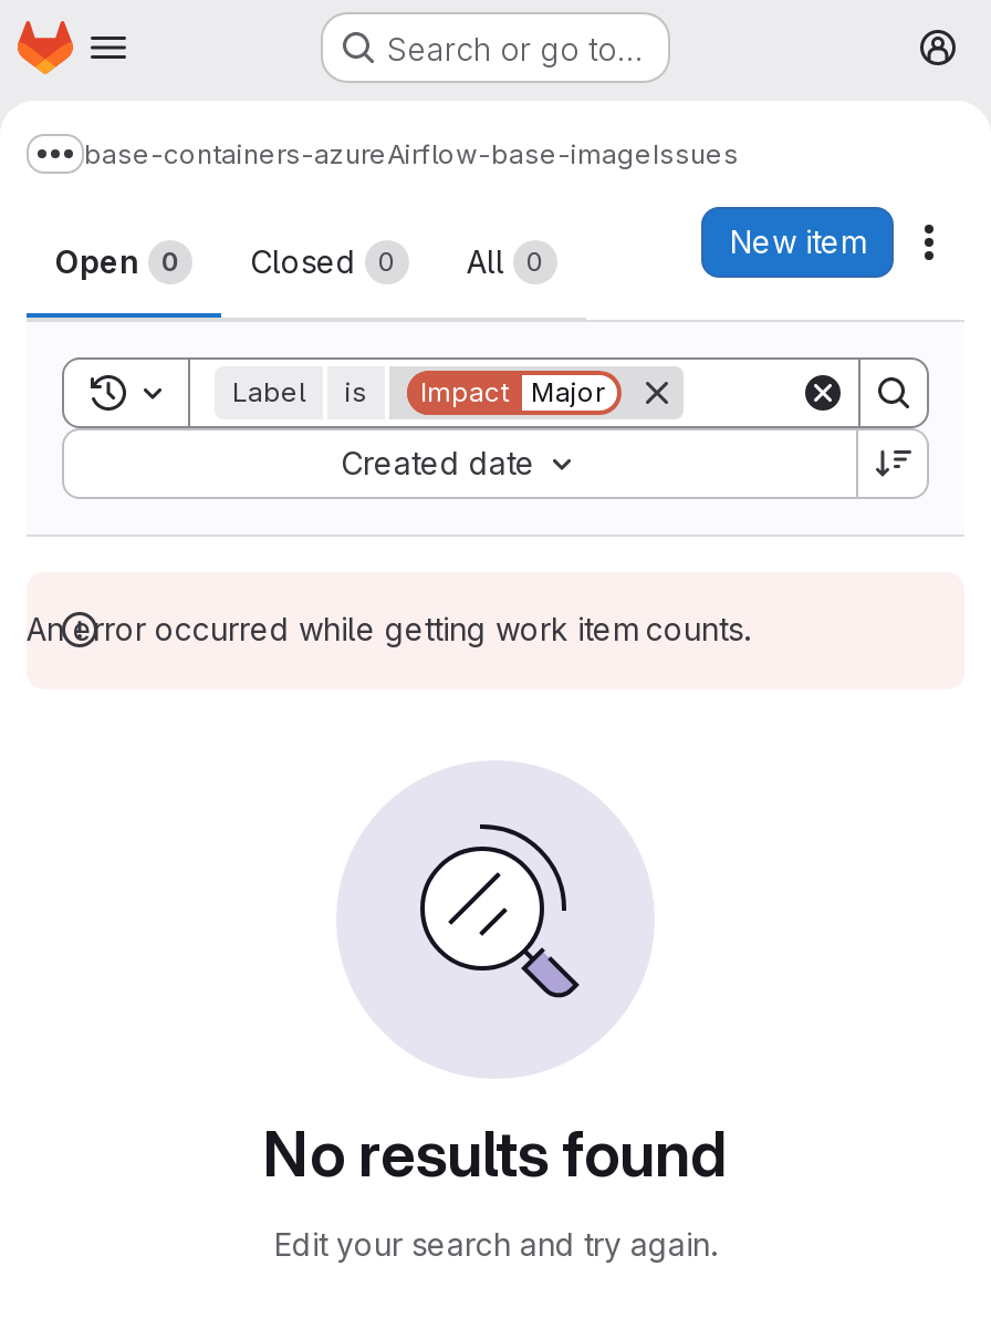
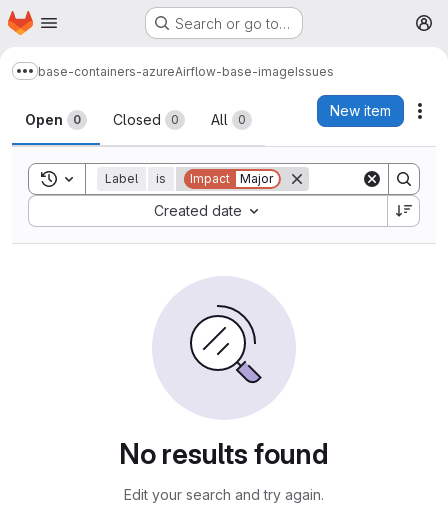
[27,610,750,647] An error occurred while getting work item counts. -> none

